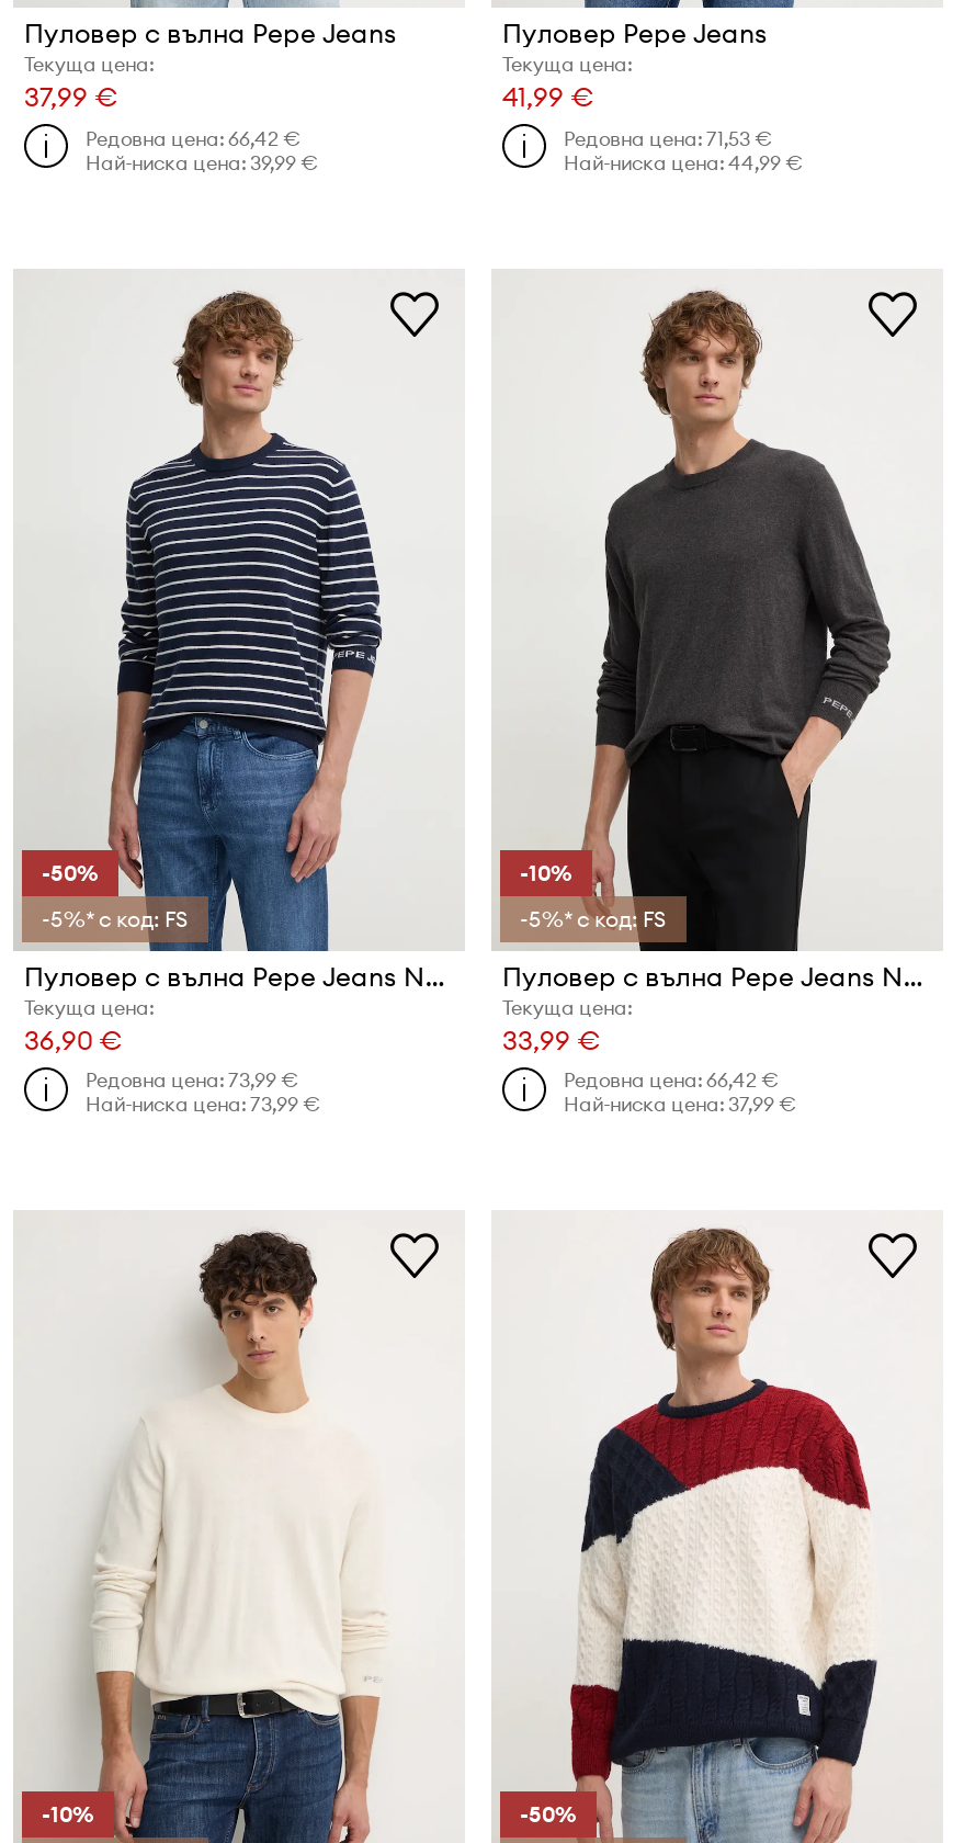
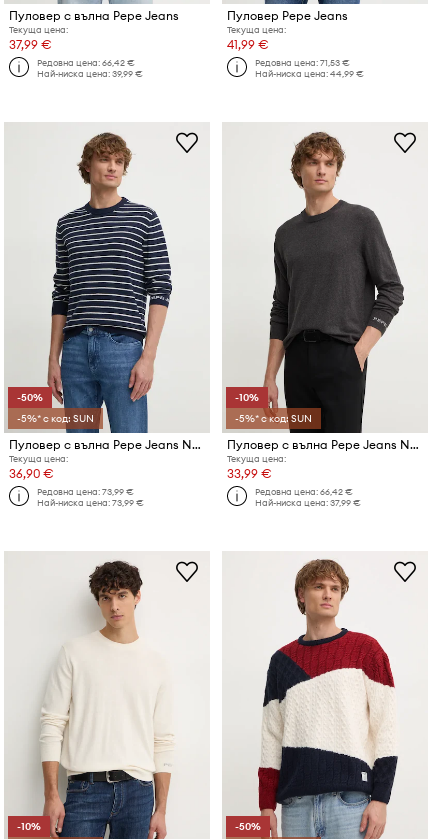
[42,904,189,932] -5%* с код: FS -> [17,412,94,425] -5%* с код: SUN
[520,904,667,932] -5%* с код: FS -> [235,412,312,425] -5%* с код: SUN

